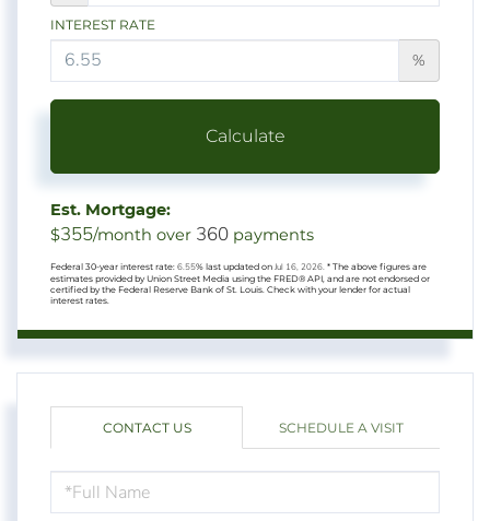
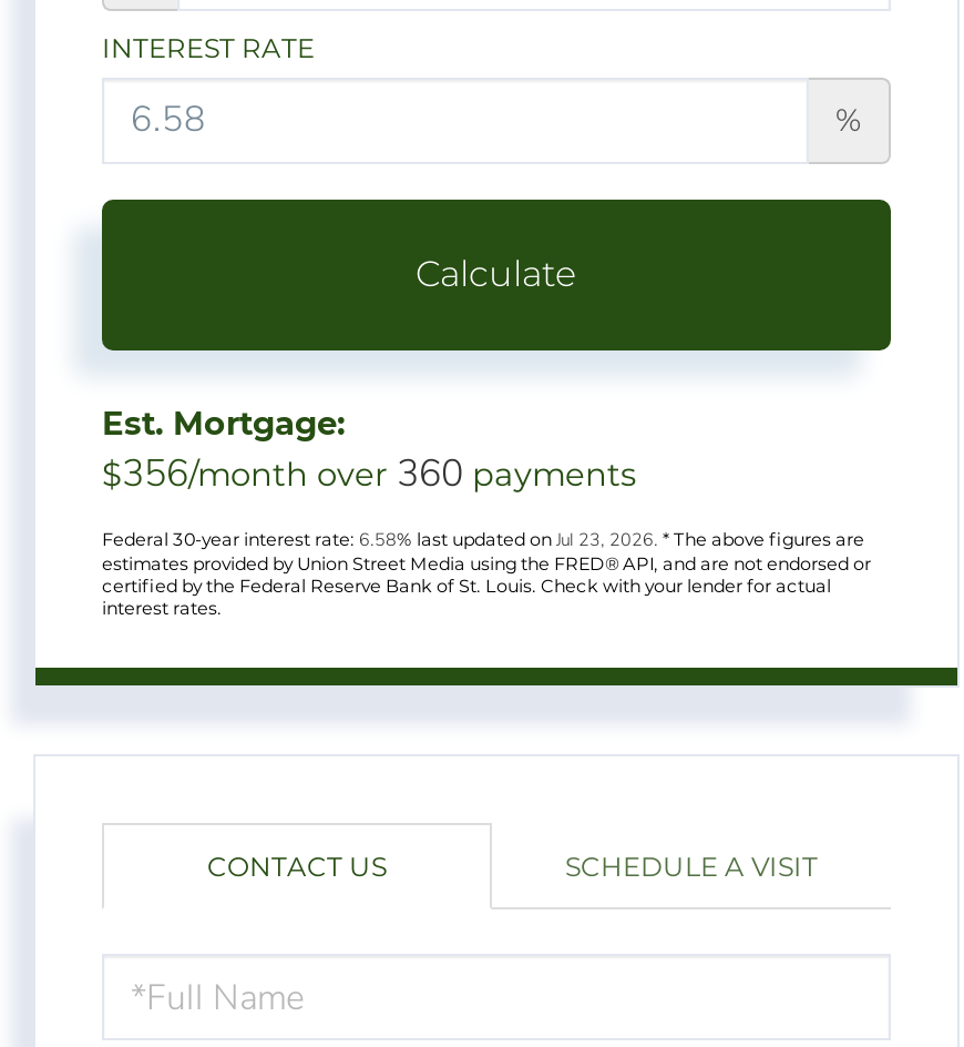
[50,222,314,247] $355/month over 360 payments -> [102,449,636,500] $356/month over 360 payments
[50,261,427,273] Federal 30-year interest rate: 6.55% last updated on Jul 16, 2026. * The above figures are -> [102,529,864,553] Federal 30-year interest rate: 6.58% last updated on Jul 23, 2026. * The above figures are

